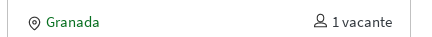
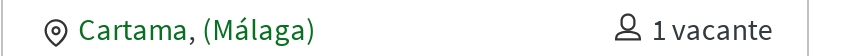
[46,12,100,31] Granada -> [78,9,316,47] Cartama, (Málaga)

